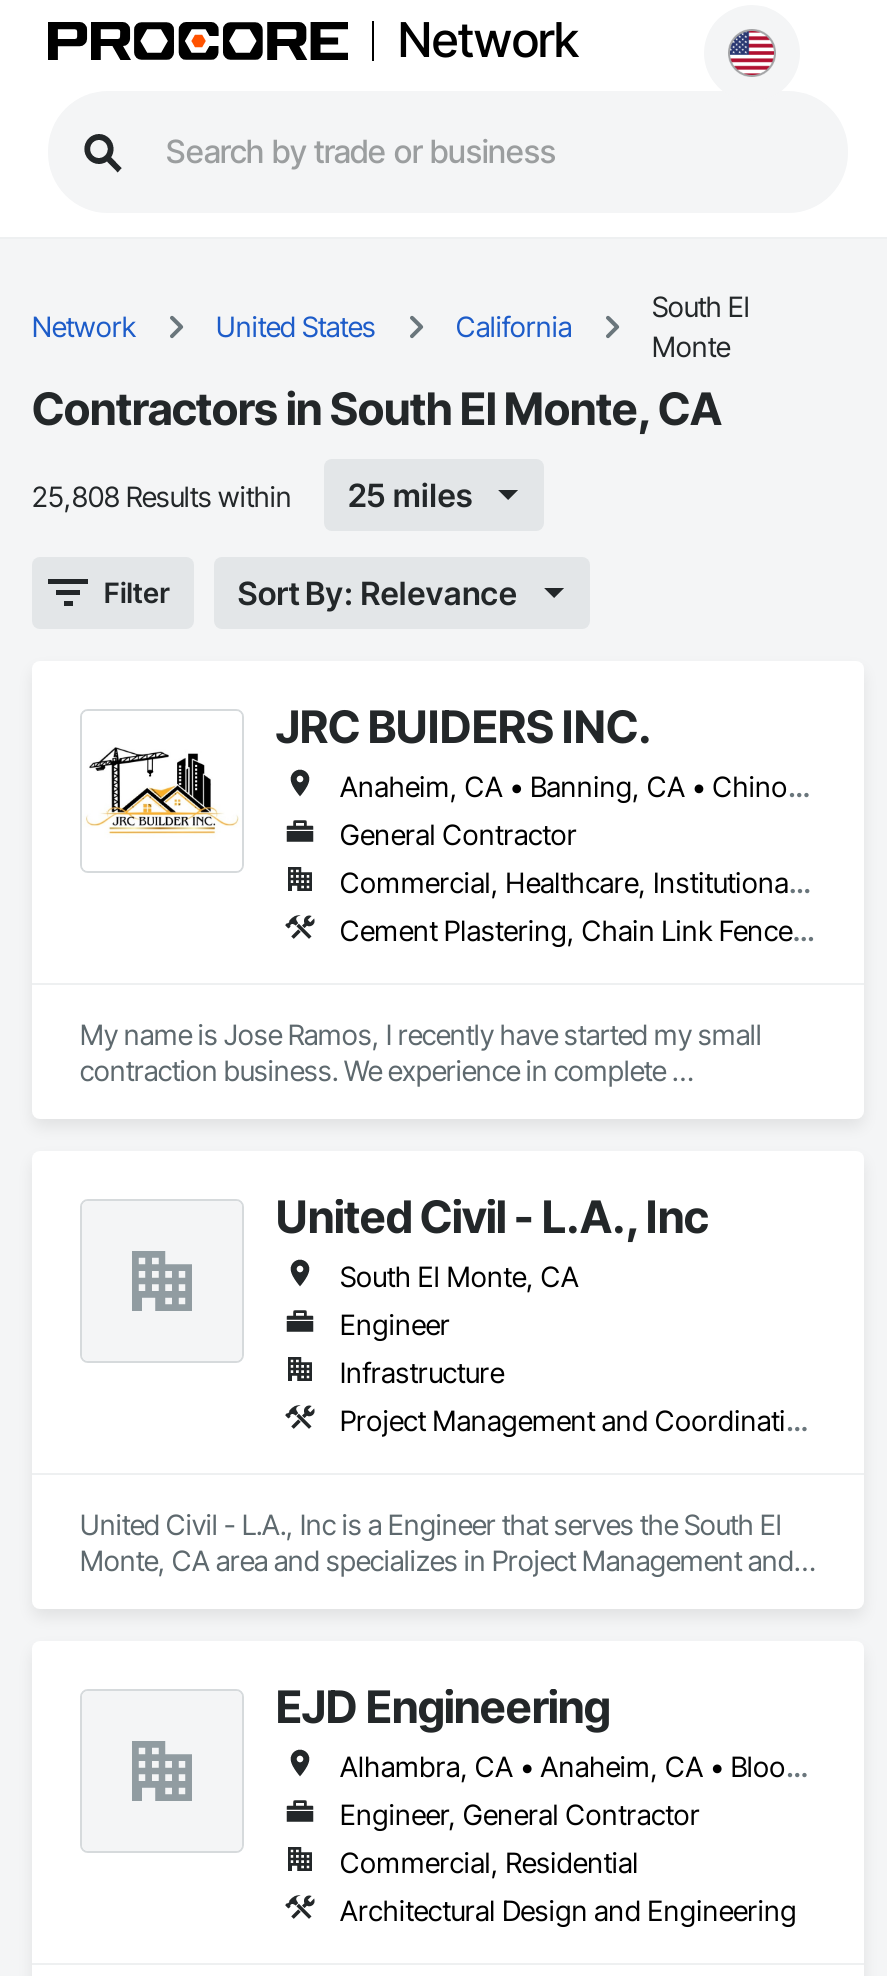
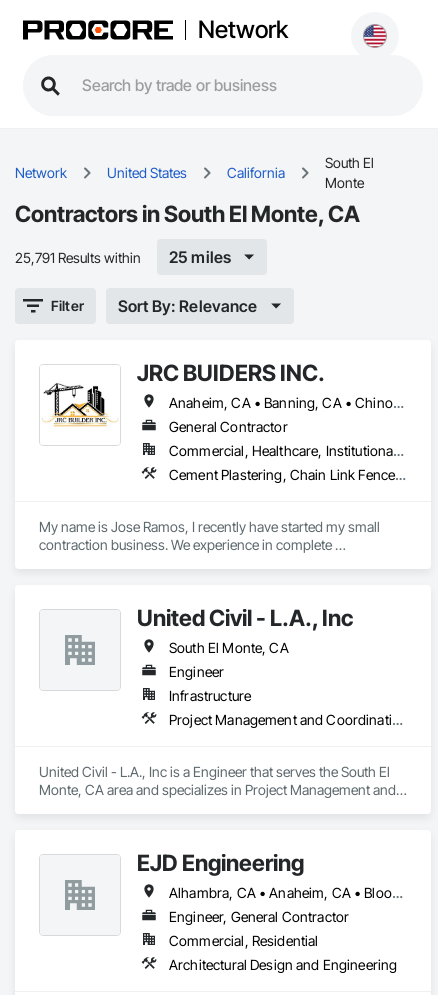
[32,478,292,512] 25,808 Results within -> [15,248,141,265] 25,791 Results within

